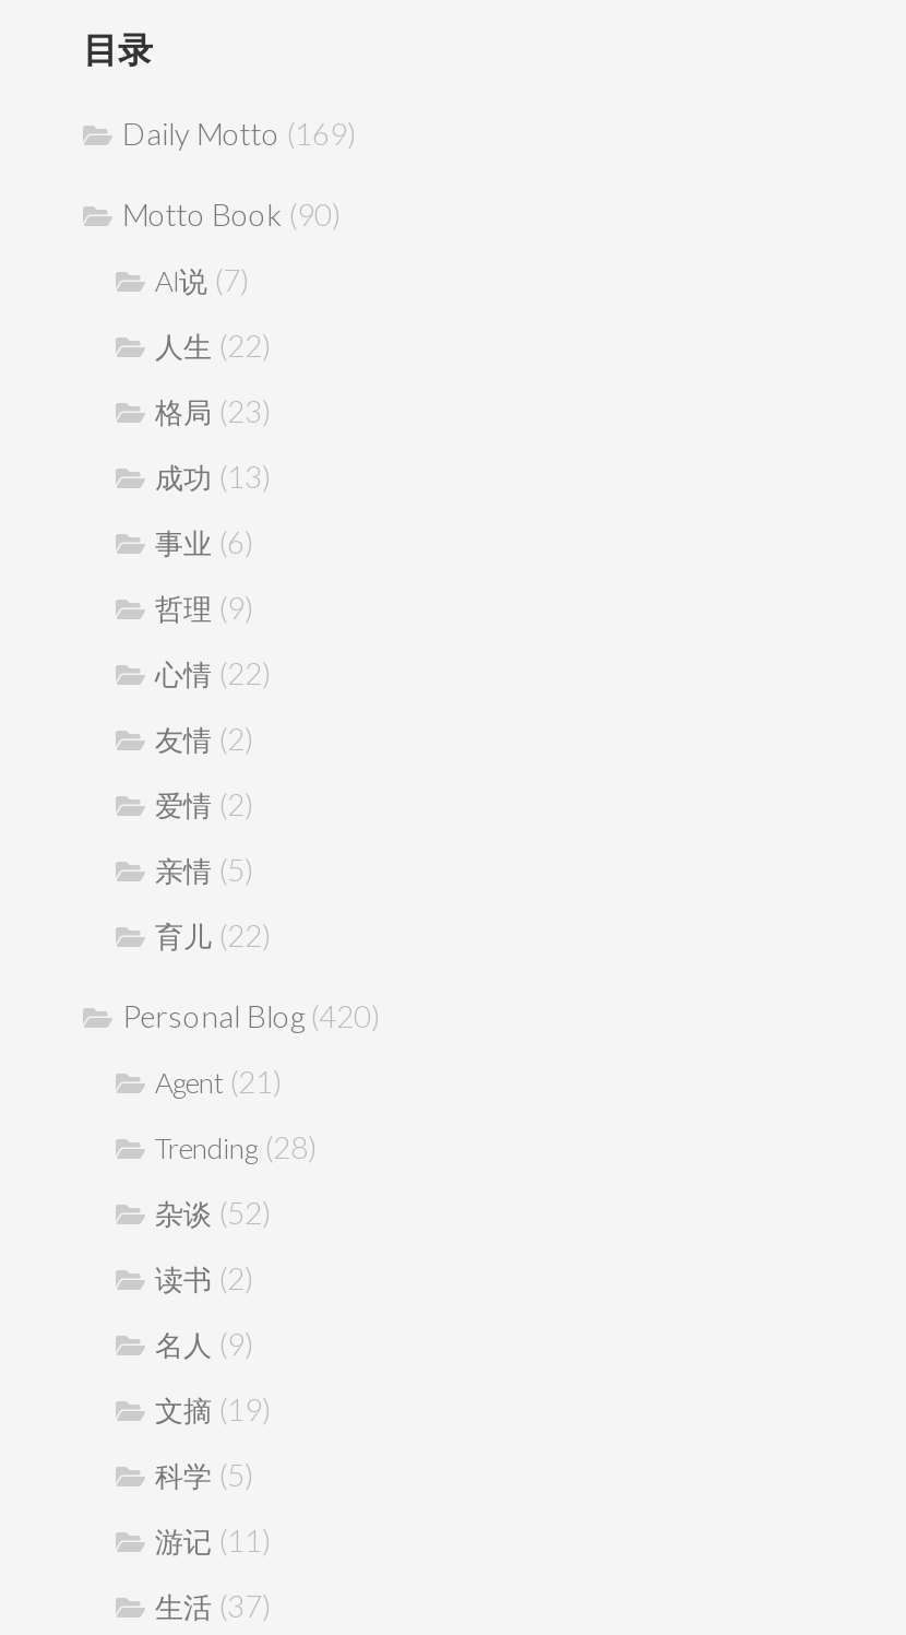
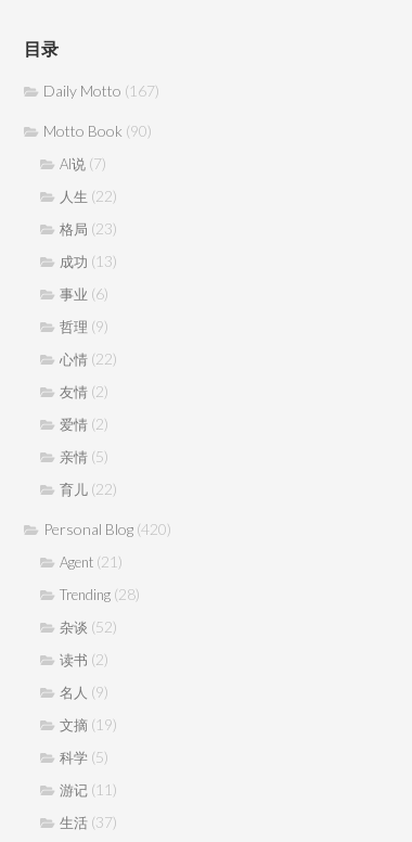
[122,115,356,152] Daily Motto (169) -> [43,81,159,100] Daily Motto (167)

